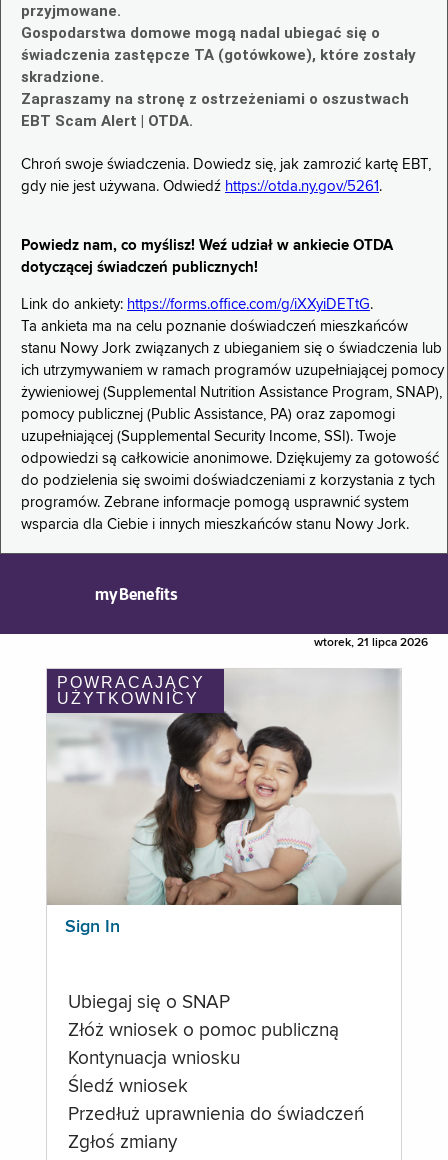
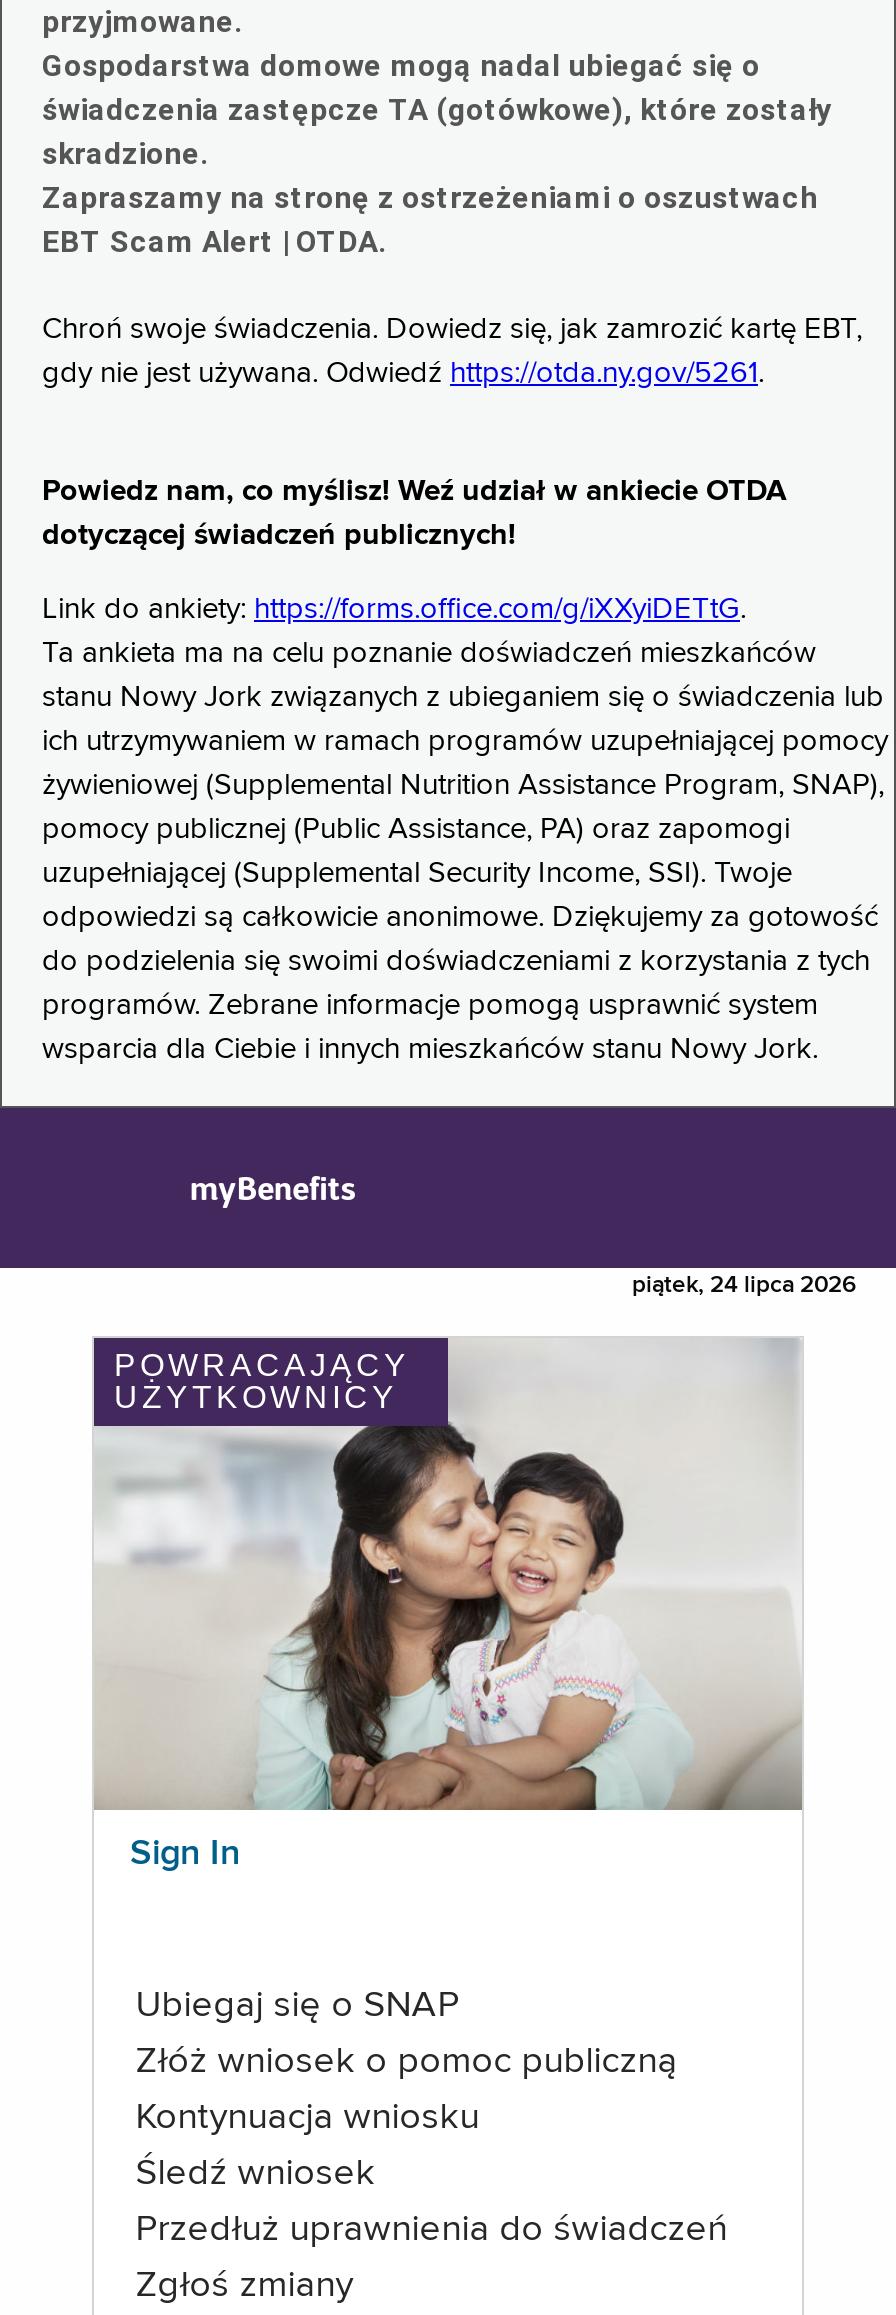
[314,637,428,649] wtorek, 21 lipca 2026 -> [632,1274,856,1298] piątek, 24 lipca 2026

